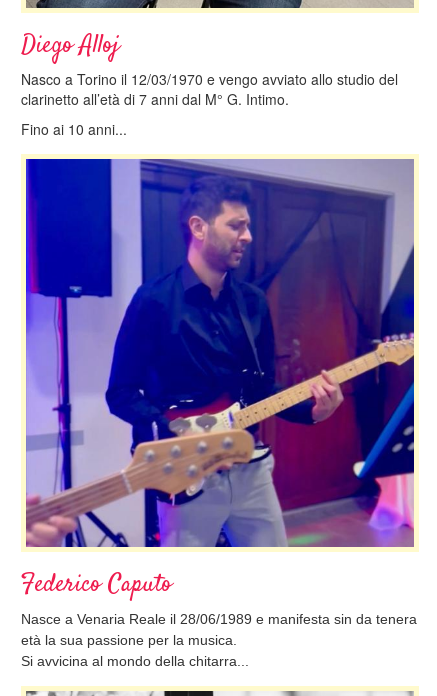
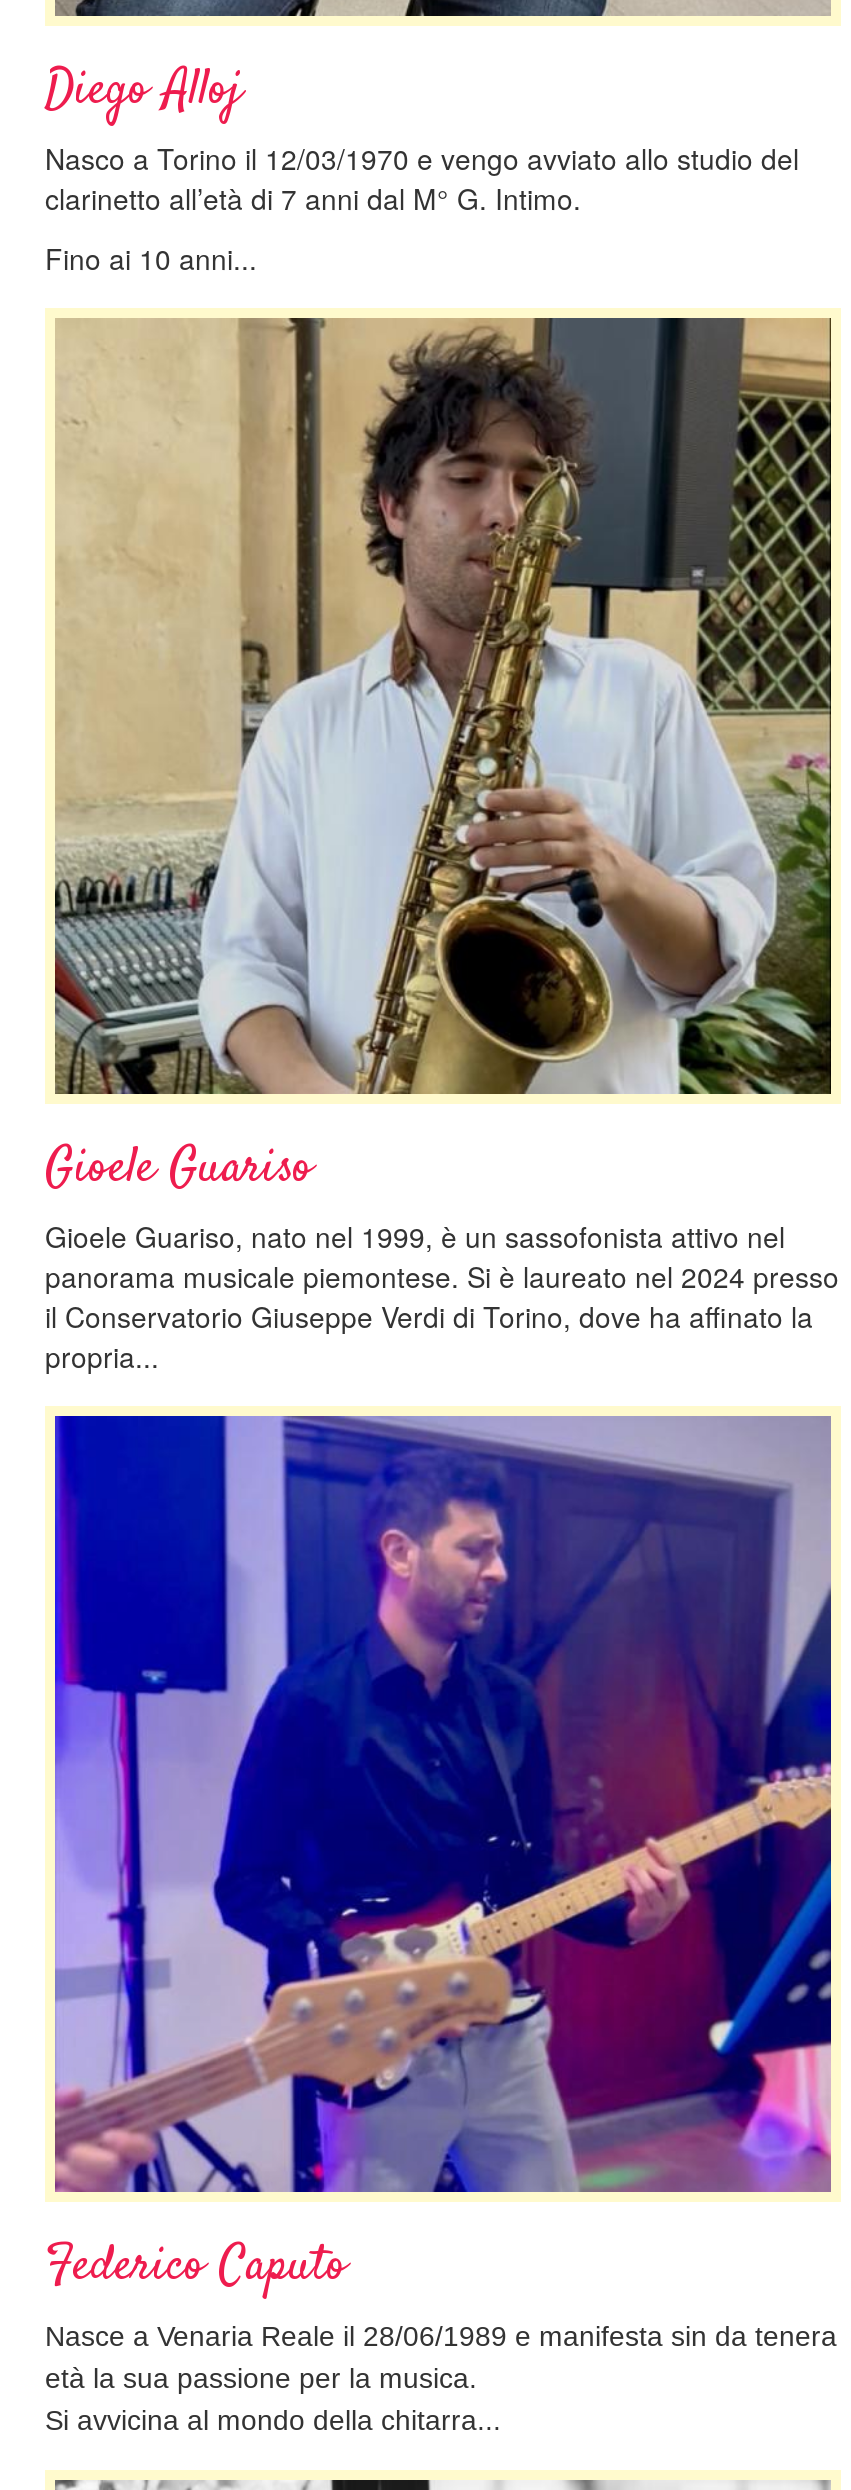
none -> [45,316,839,1375] [image] | Gioele Guariso | Gioele Guariso, nato nel 1999, è un sassofonista attivo nel | panorama musicale piemontese. Si è laureato nel 2024 presso | il Conservatorio Giuseppe Verdi di Torino, dove ha affinato la | propria...

